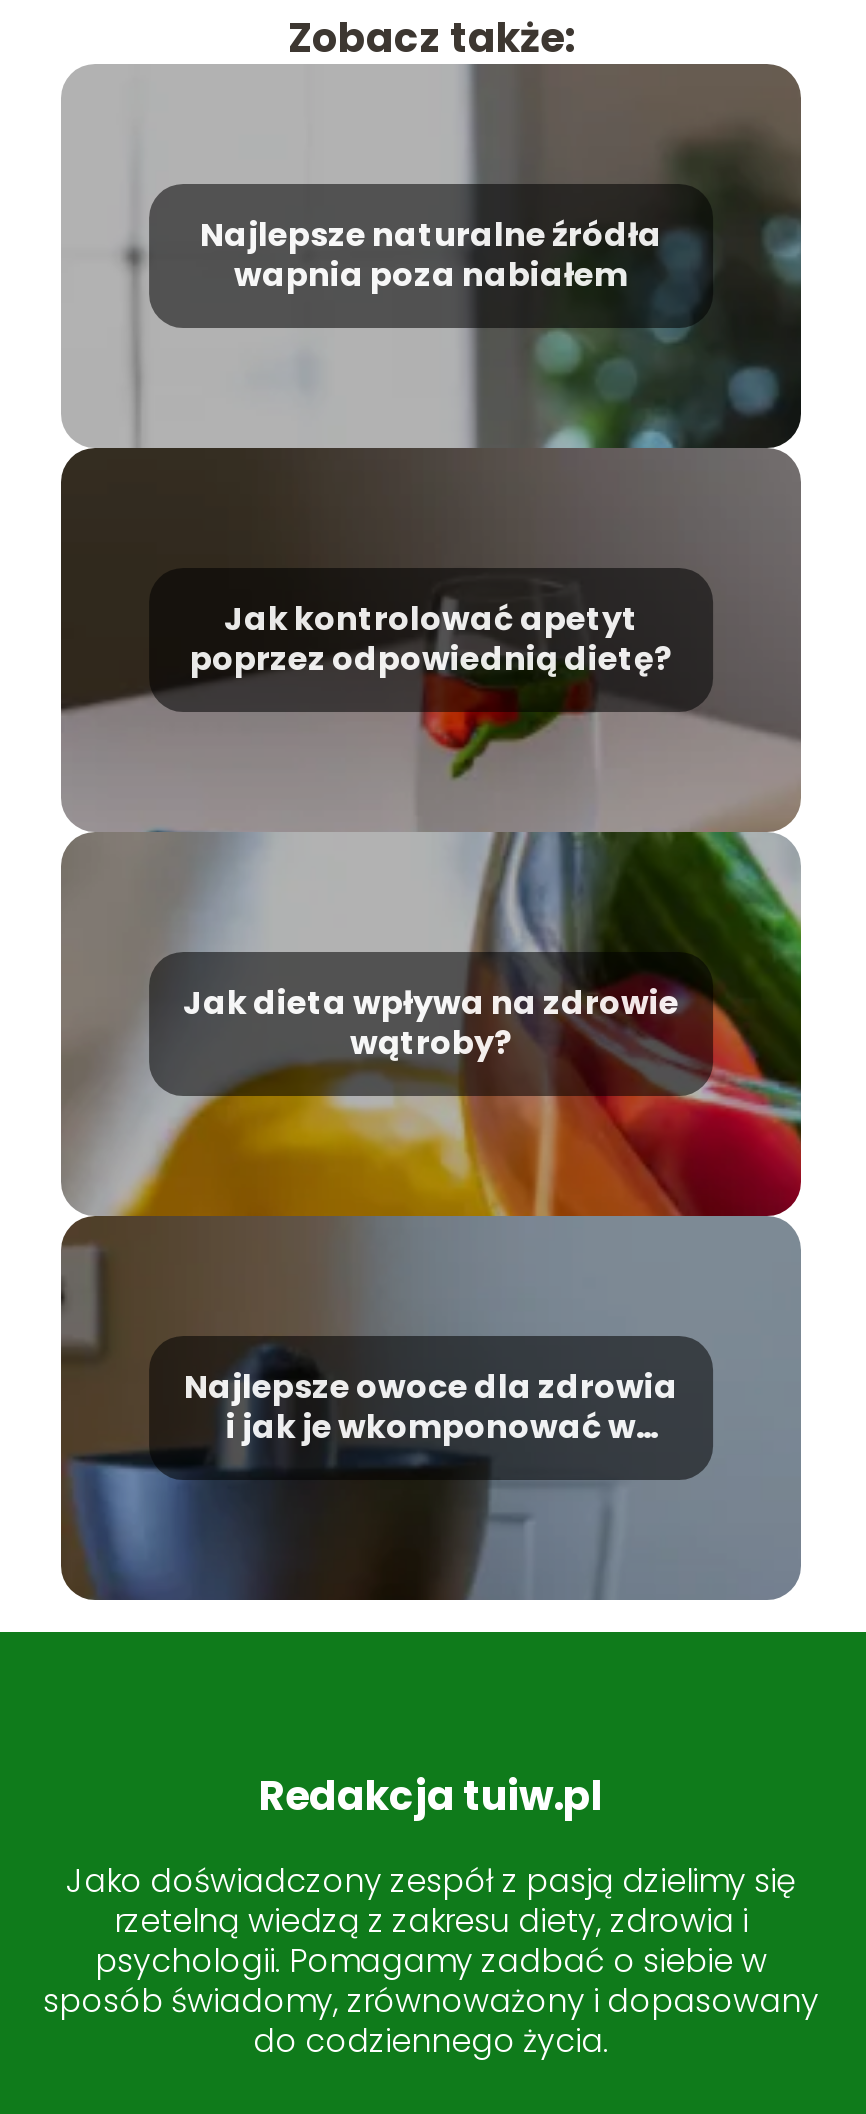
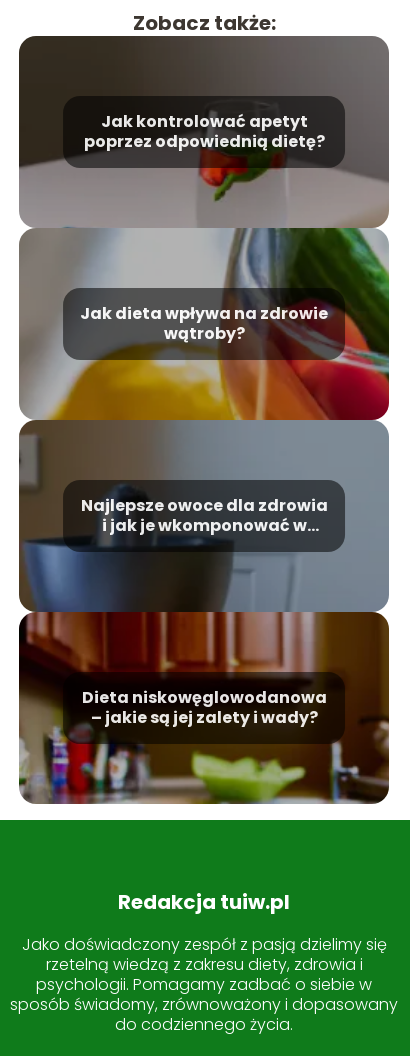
[63,66,801,452] [image] | Najlepsze naturalne źródła | wapnia poza nabiałem -> none
moved [61,596,805,1450] -> [19,110,391,537]: [image] | Jak kontrolować apetyt | poprzez odpowiednią dietę? | Jak dieta wpływa na zdrowie | wątroby? | Najlepsze owoce dla zdrowia | i jak je wkomponować w
none -> [18,611,390,805] [image] | Dieta niskowęglowodanowa | – jakie są jej zalety i wady?

